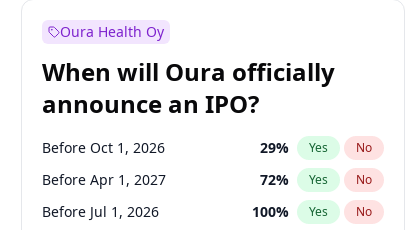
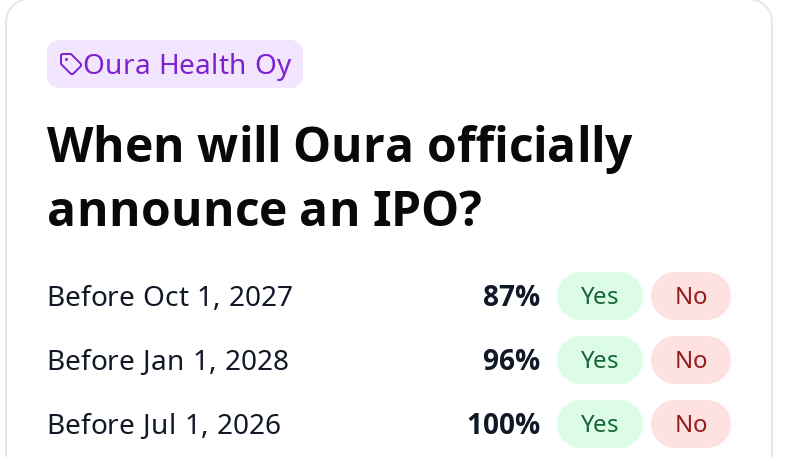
[42,138,165,157] Before Oct 1, 2026 -> [47,276,293,314] Before Oct 1, 2027
[260,138,372,157] 29% Yes No -> [483,276,707,314] 87% Yes No
[42,170,166,189] Before Apr 1, 2027 -> [47,340,289,378] Before Jan 1, 2028
[260,170,372,189] 72% Yes No -> [483,340,707,378] 96% Yes No

